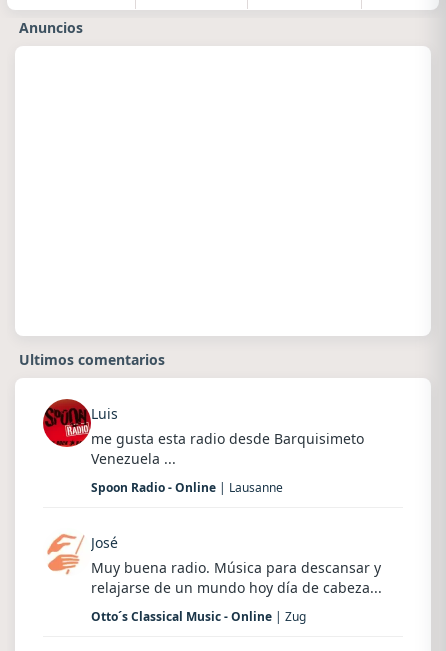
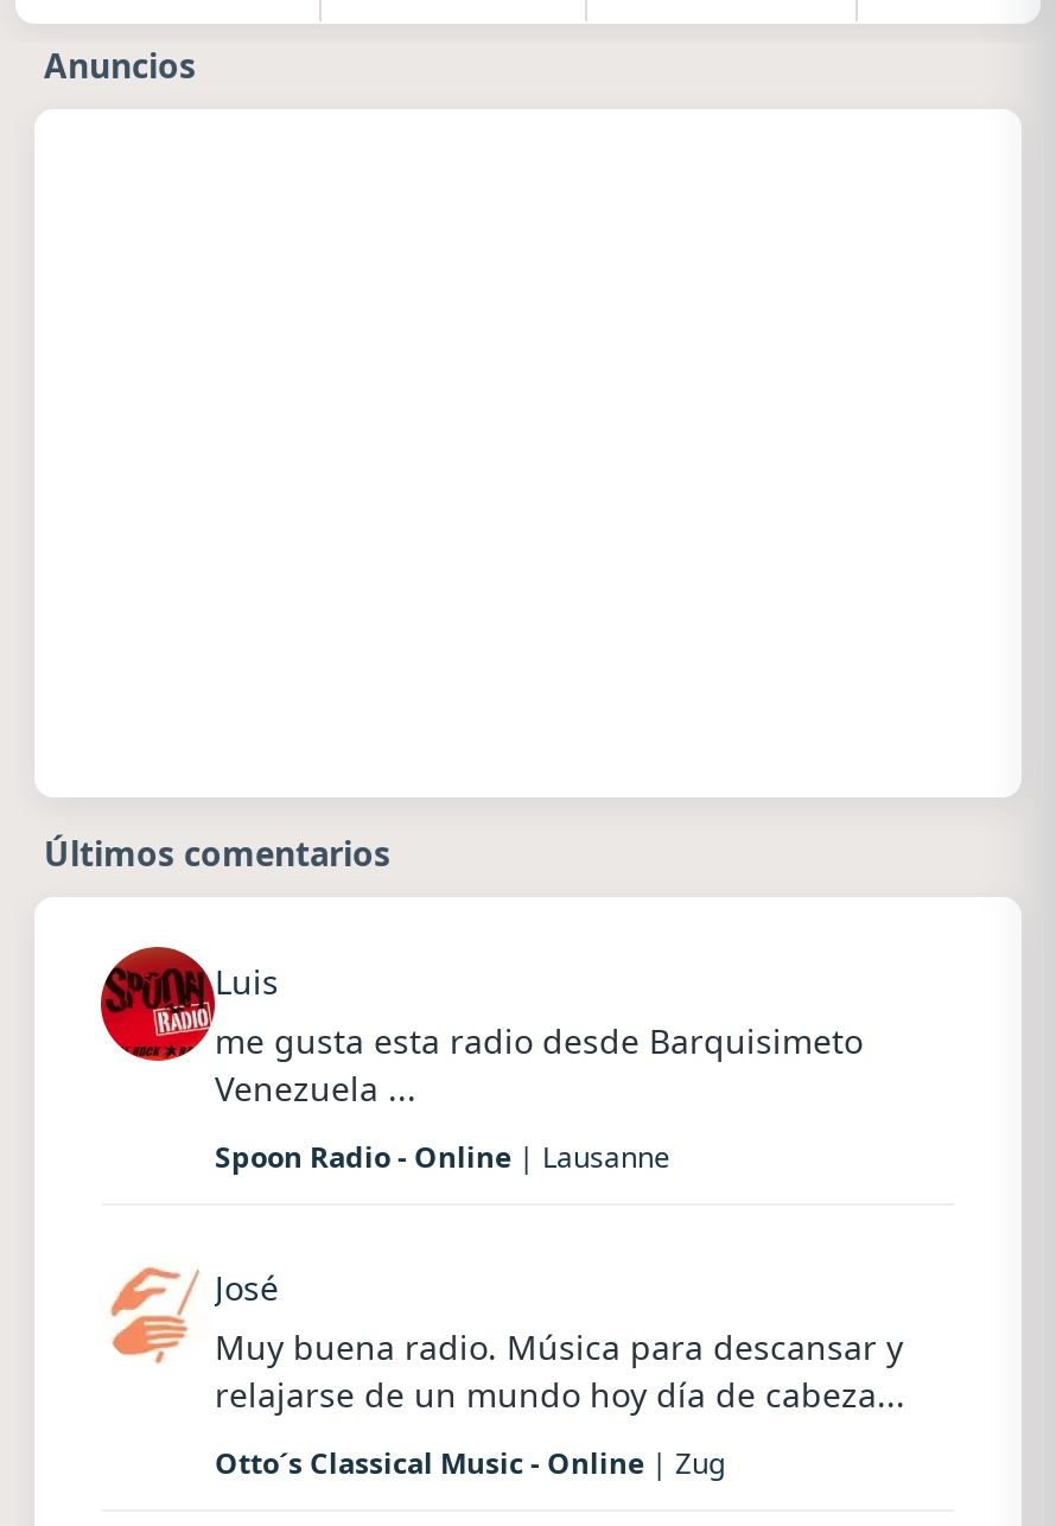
[19,350,165,369] Ultimos comentarios -> [44,831,390,876] Últimos comentarios

